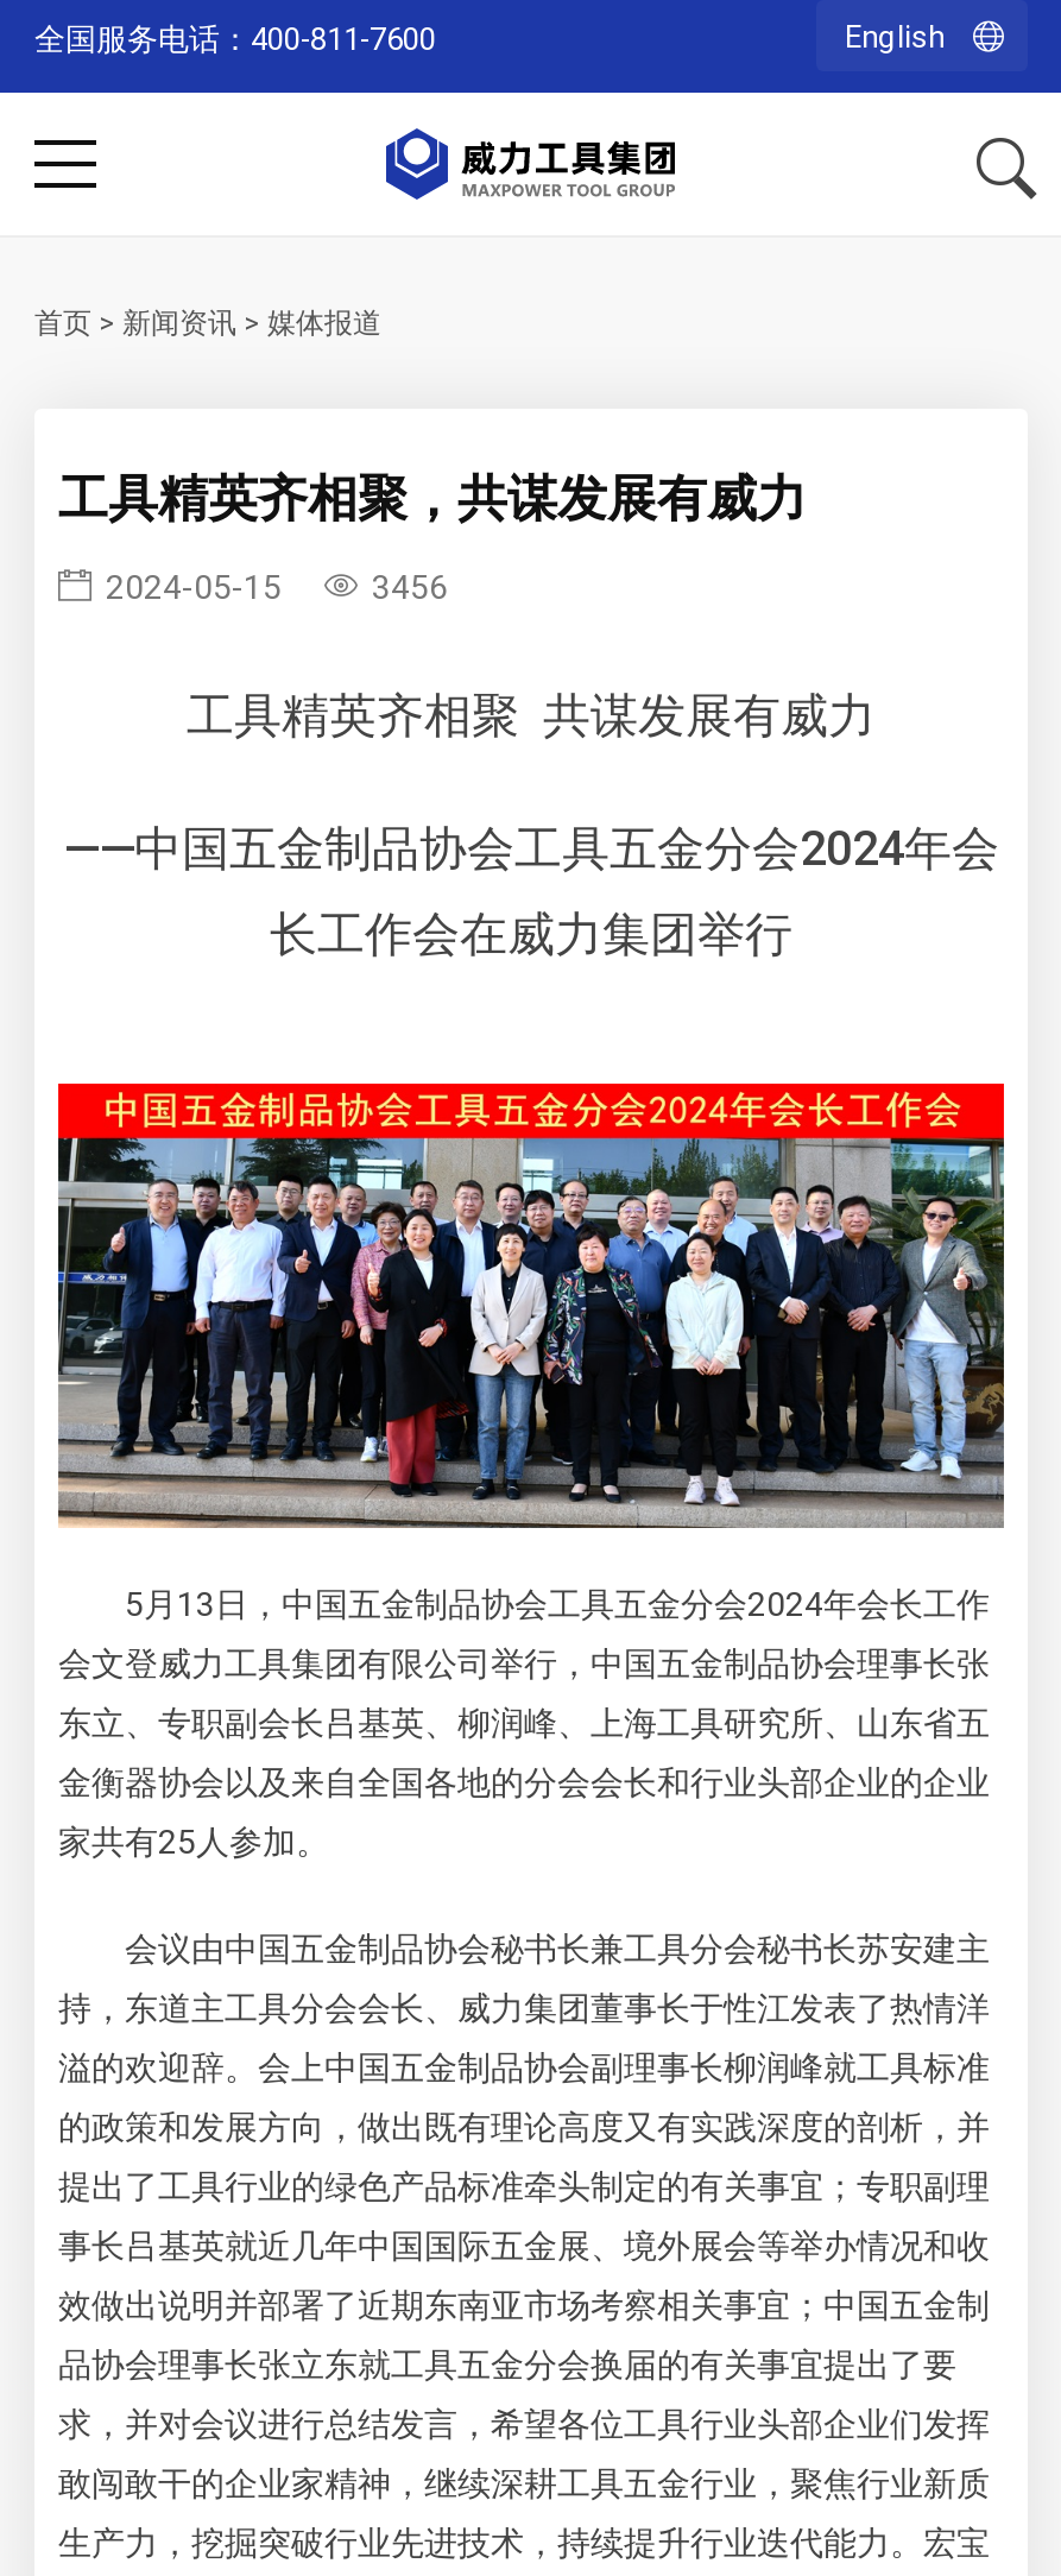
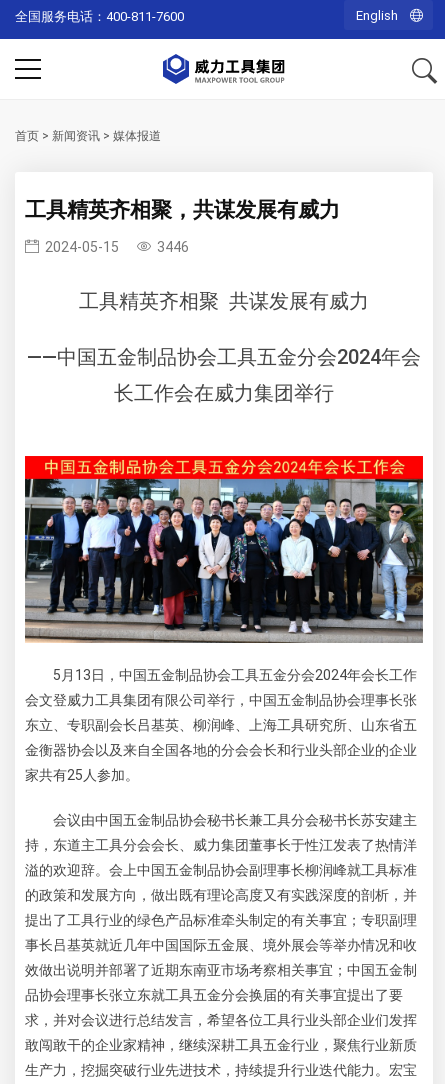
[372,568,448,606] 3456 -> [157,239,189,255] 3446

